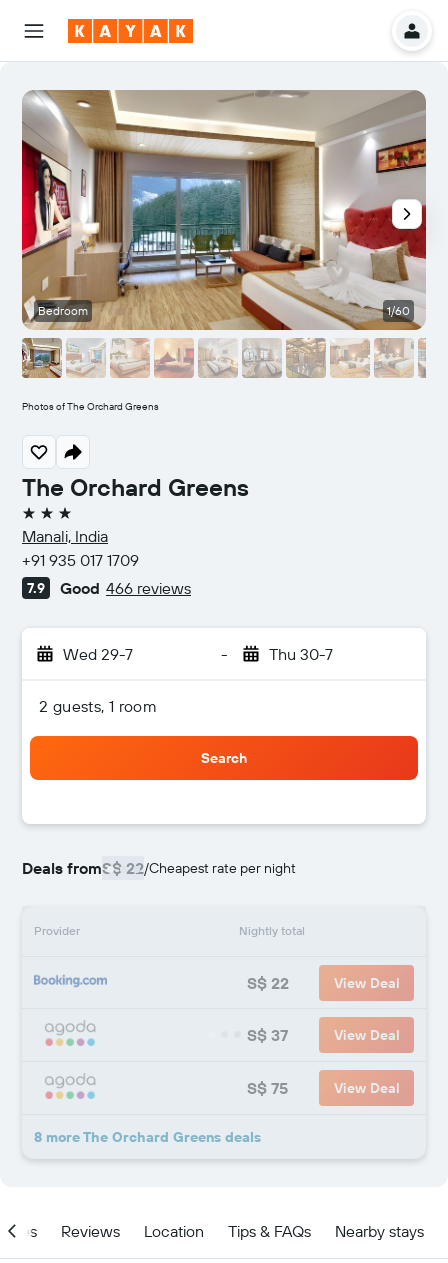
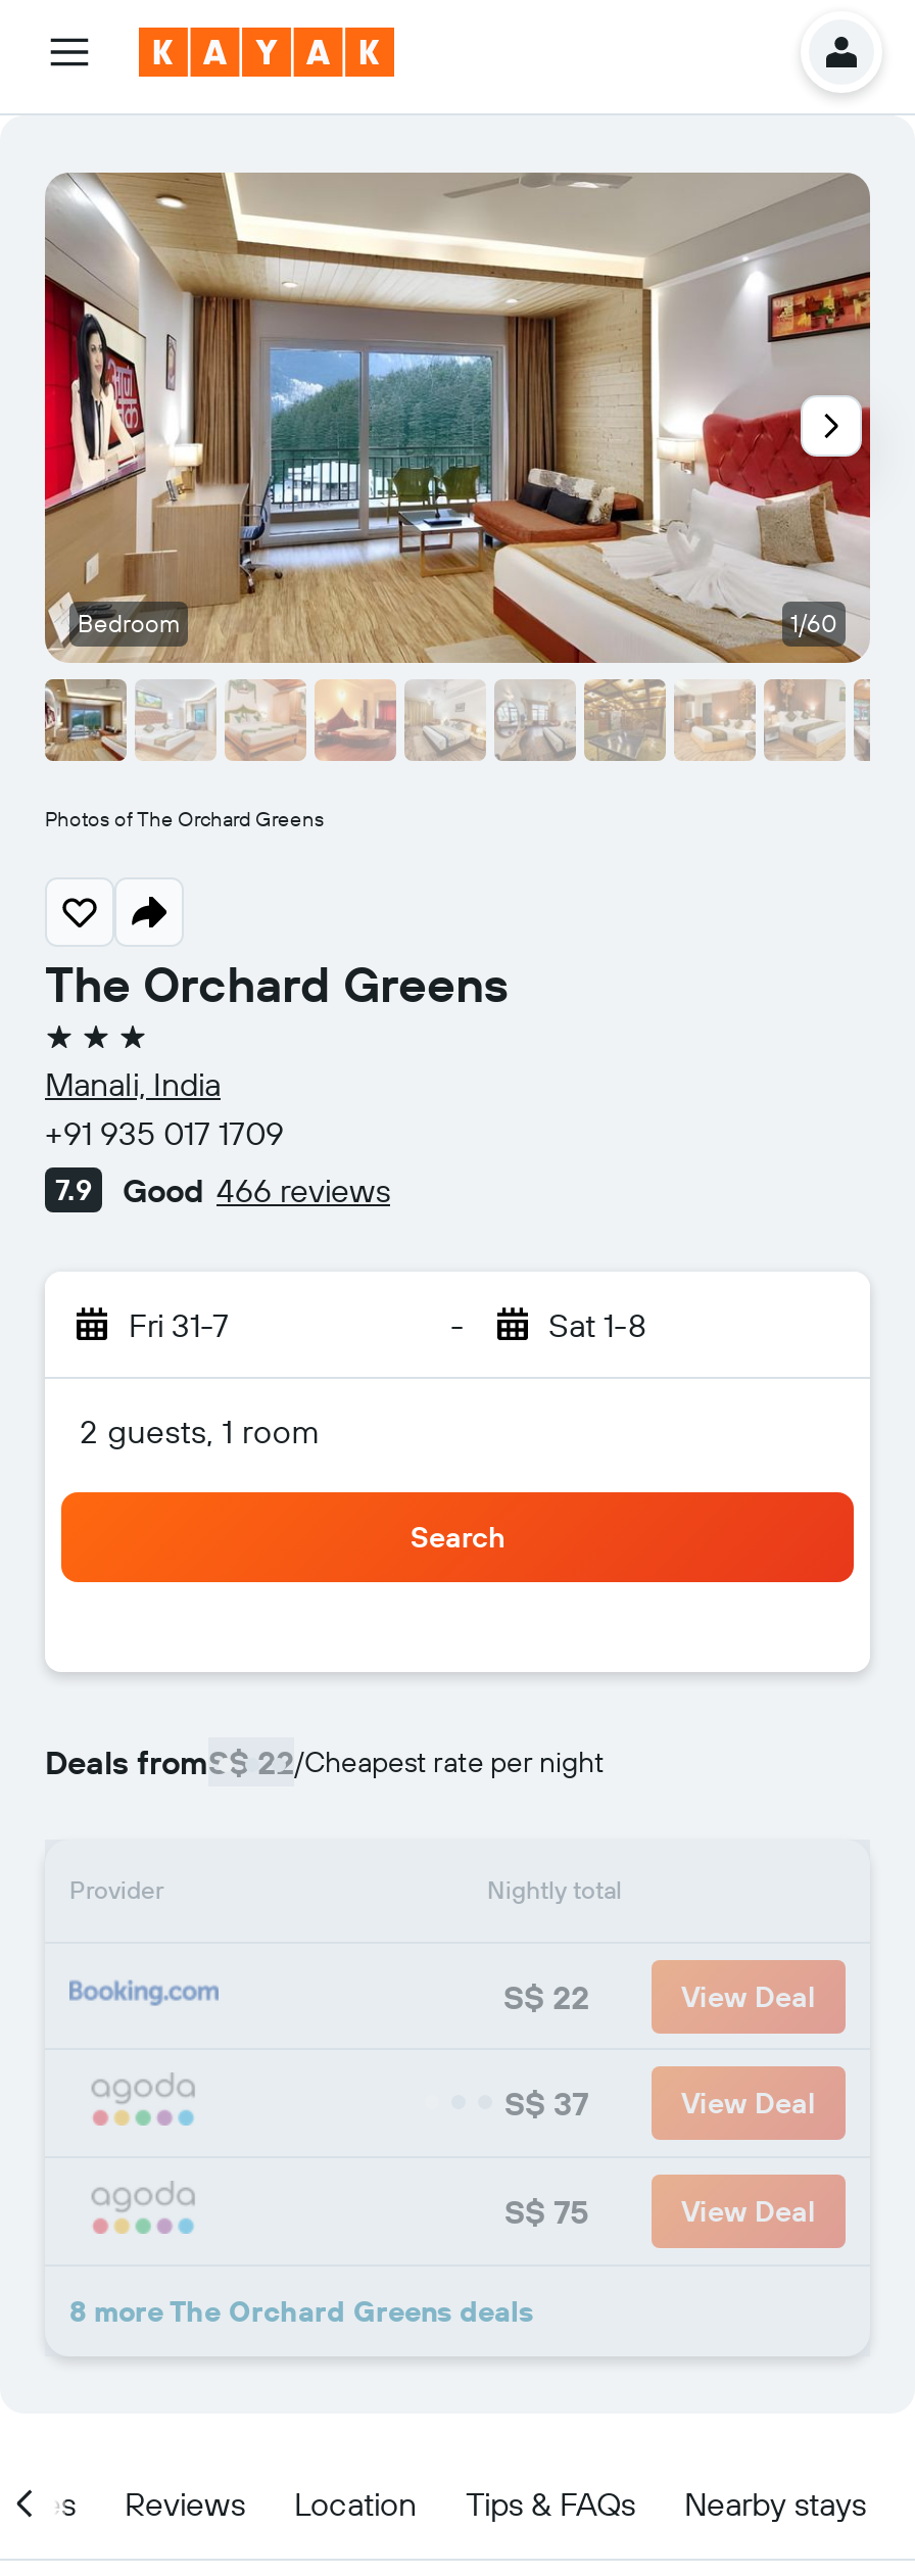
[63,644,133,664] Wed 29-7 -> [129,1304,229,1345] Fri 31-7
[268,644,332,664] Thu 30-7 -> [548,1304,646,1345] Sat 1-8

